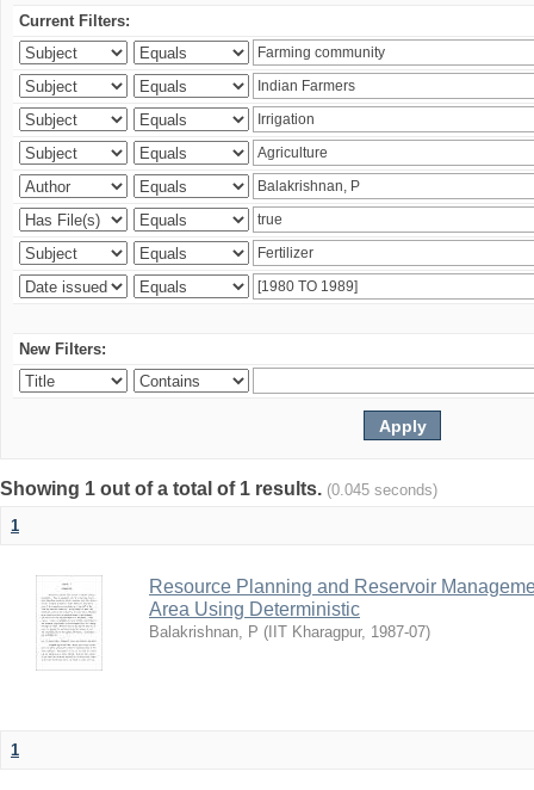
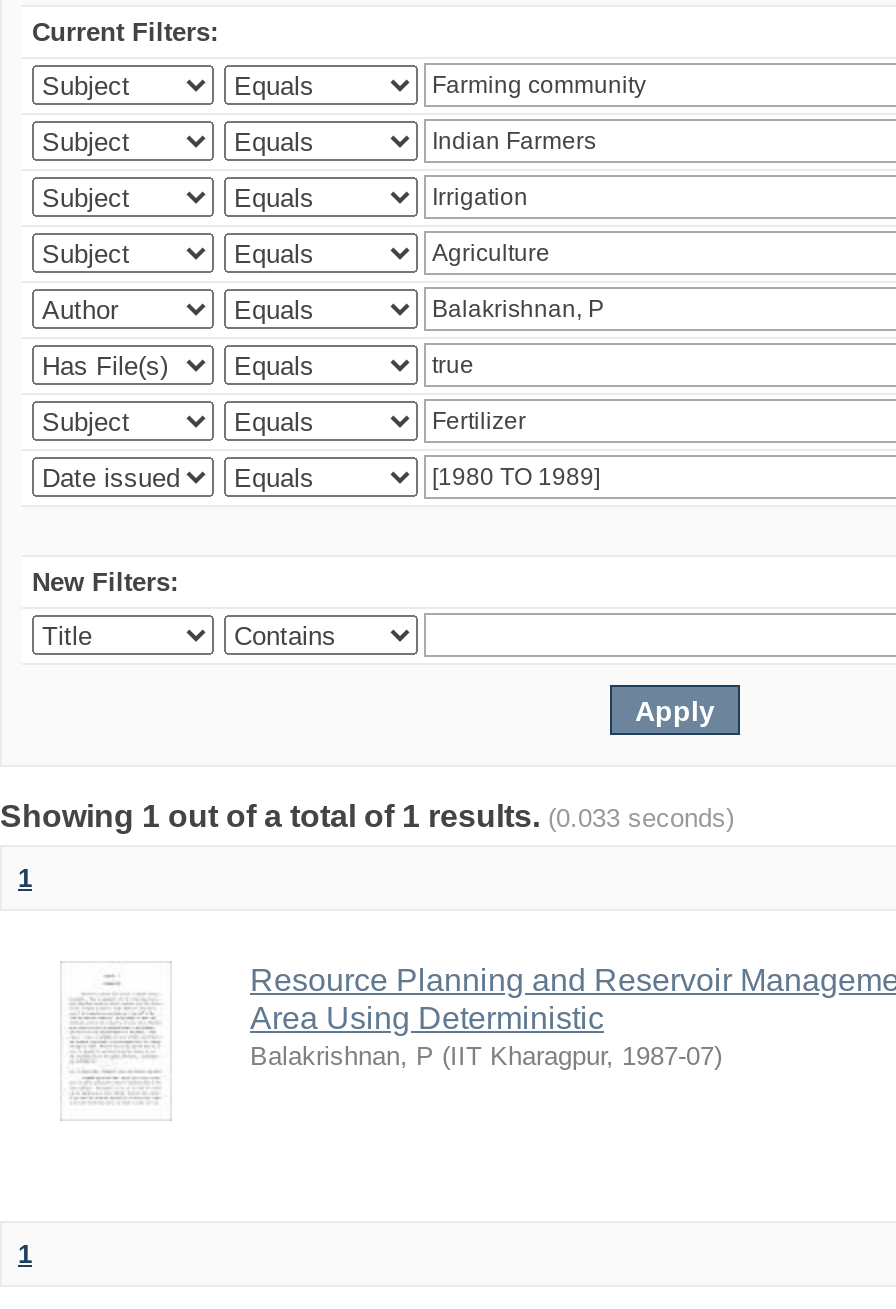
[0,479,437,499] Showing 1 out of a total of 1 results. (0.045 seconds) -> [0,799,734,833] Showing 1 out of a total of 1 results. (0.033 seconds)

